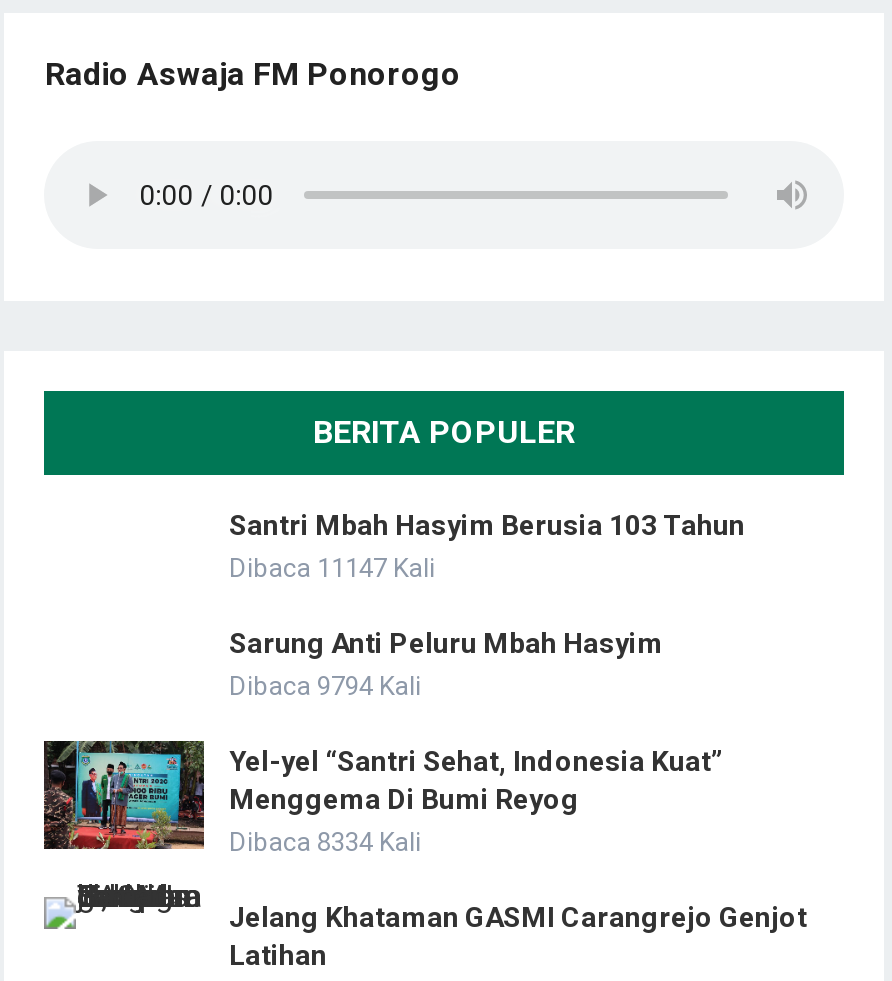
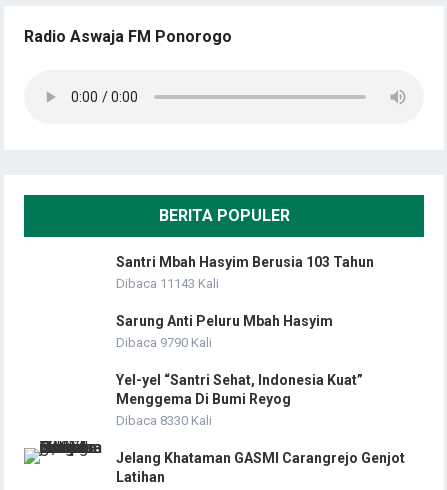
[229,554,435,584] Dibaca 11147 Kali -> [116,276,219,291] Dibaca 11143 Kali
[229,672,421,702] Dibaca 9794 Kali -> [116,335,212,350] Dibaca 9790 Kali
[42,739,206,851] [image] -> none
[229,828,421,858] Dibaca 8334 Kali -> [116,413,212,428] Dibaca 8330 Kali

